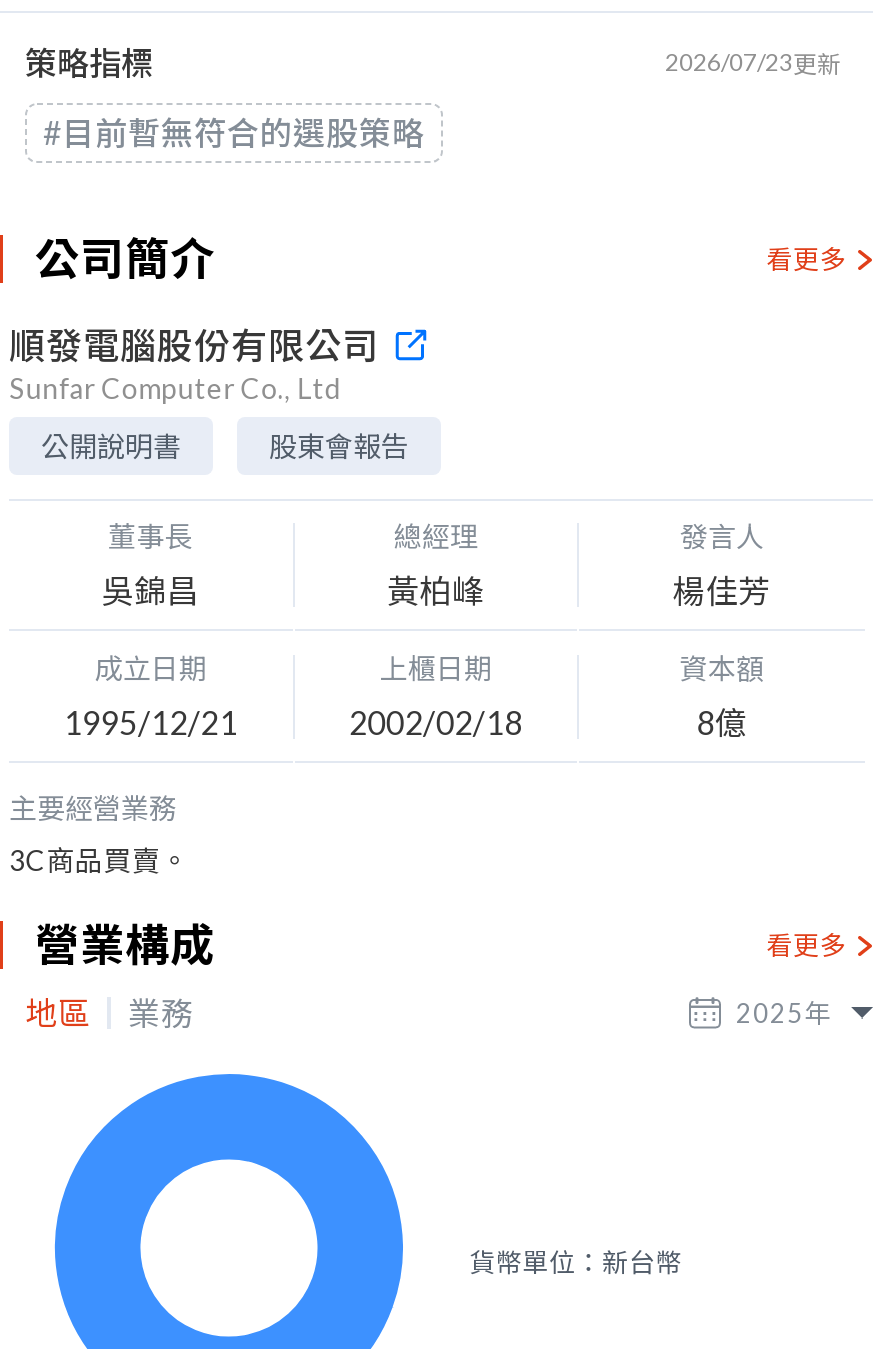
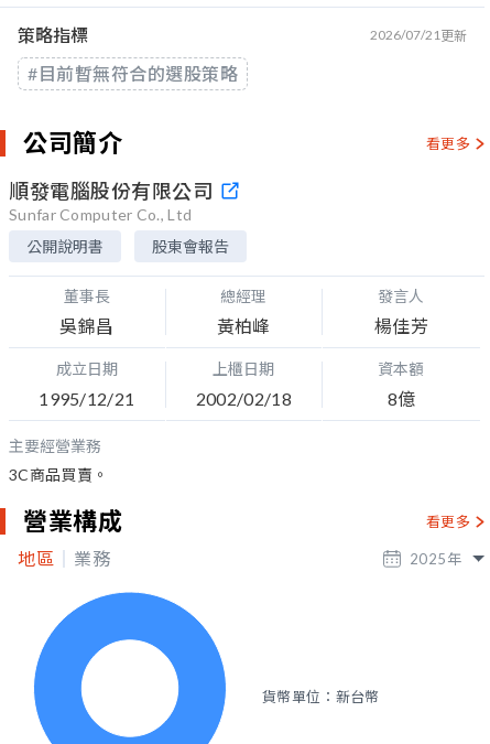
[665,47,841,79] 2026/07/23更新 -> [370,26,467,44] 2026/07/21更新

